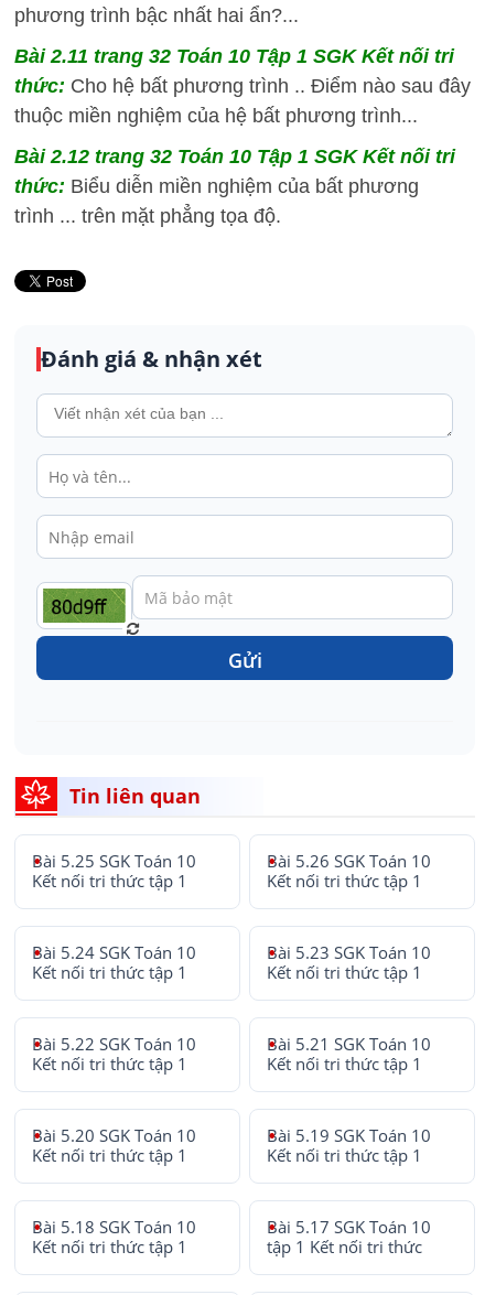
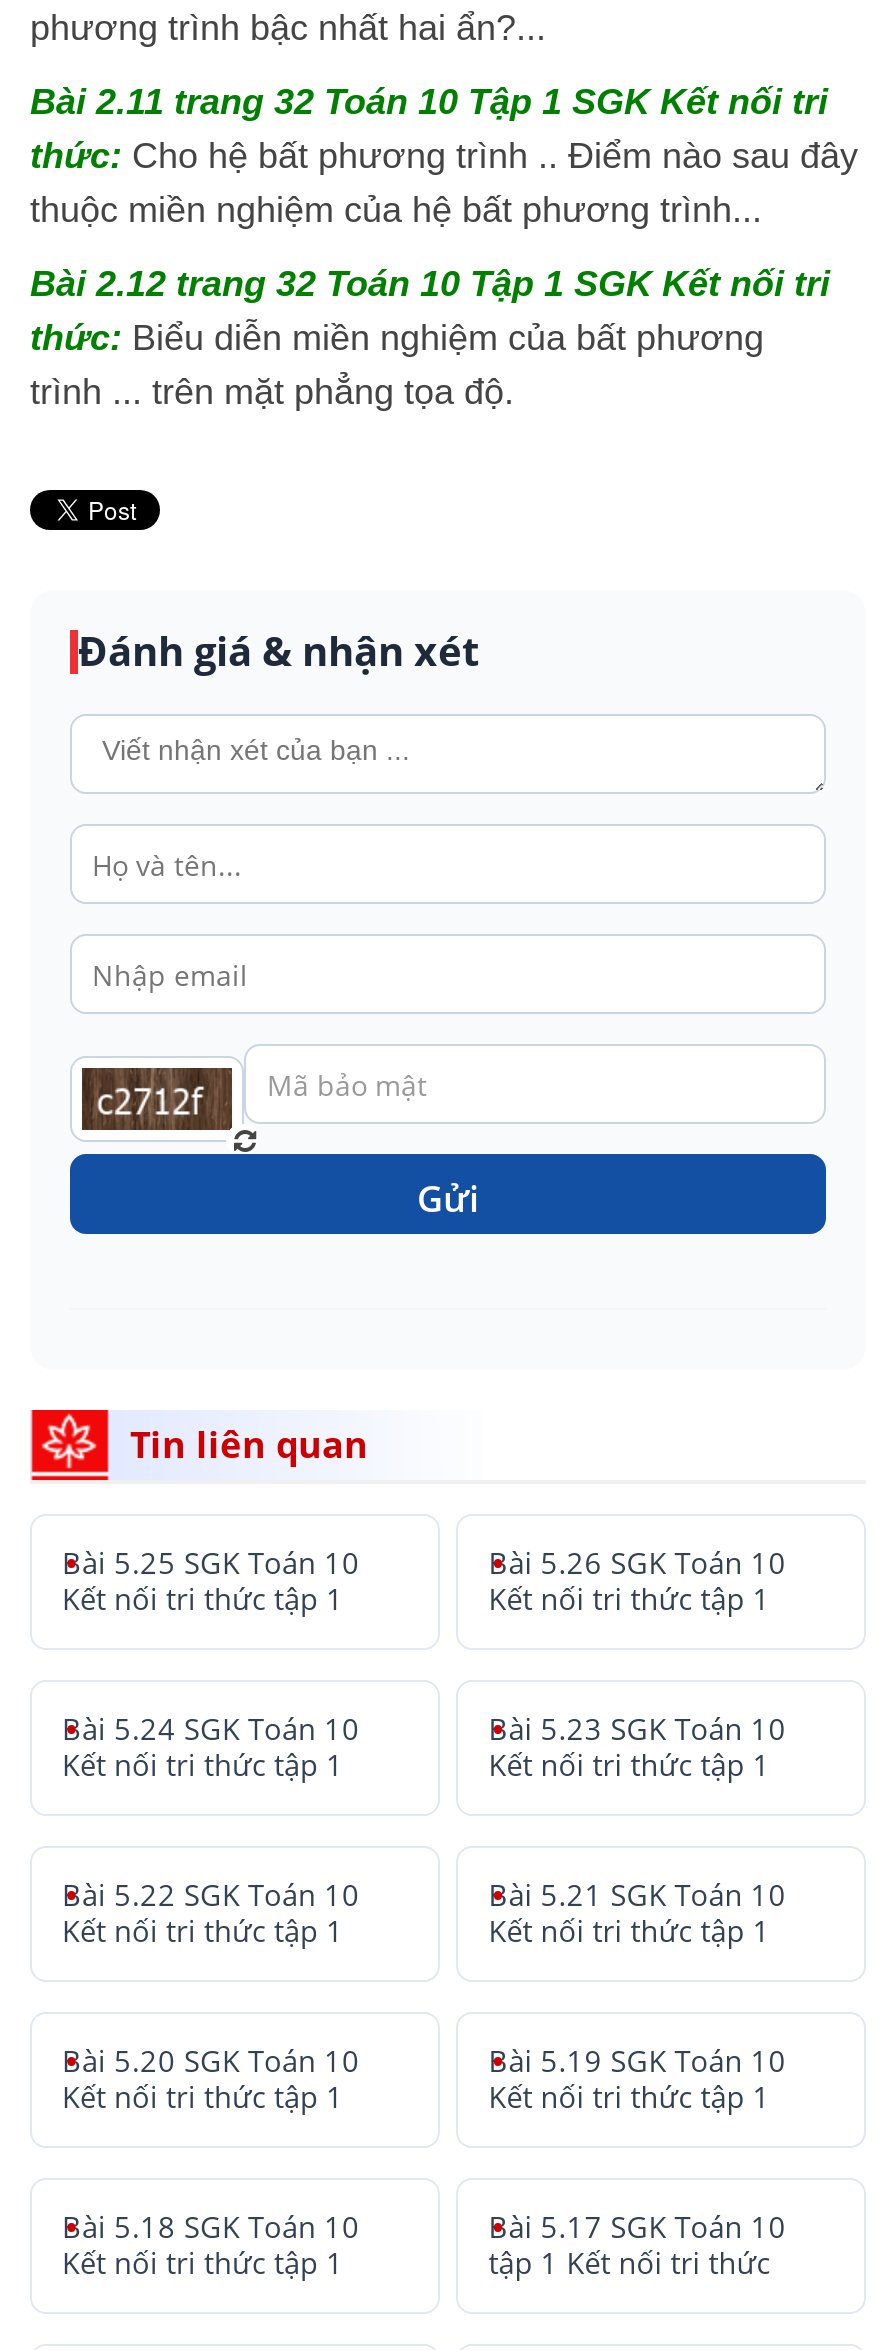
[42,587,127,624] [image] -> [80,1066,234,1132] [image]

